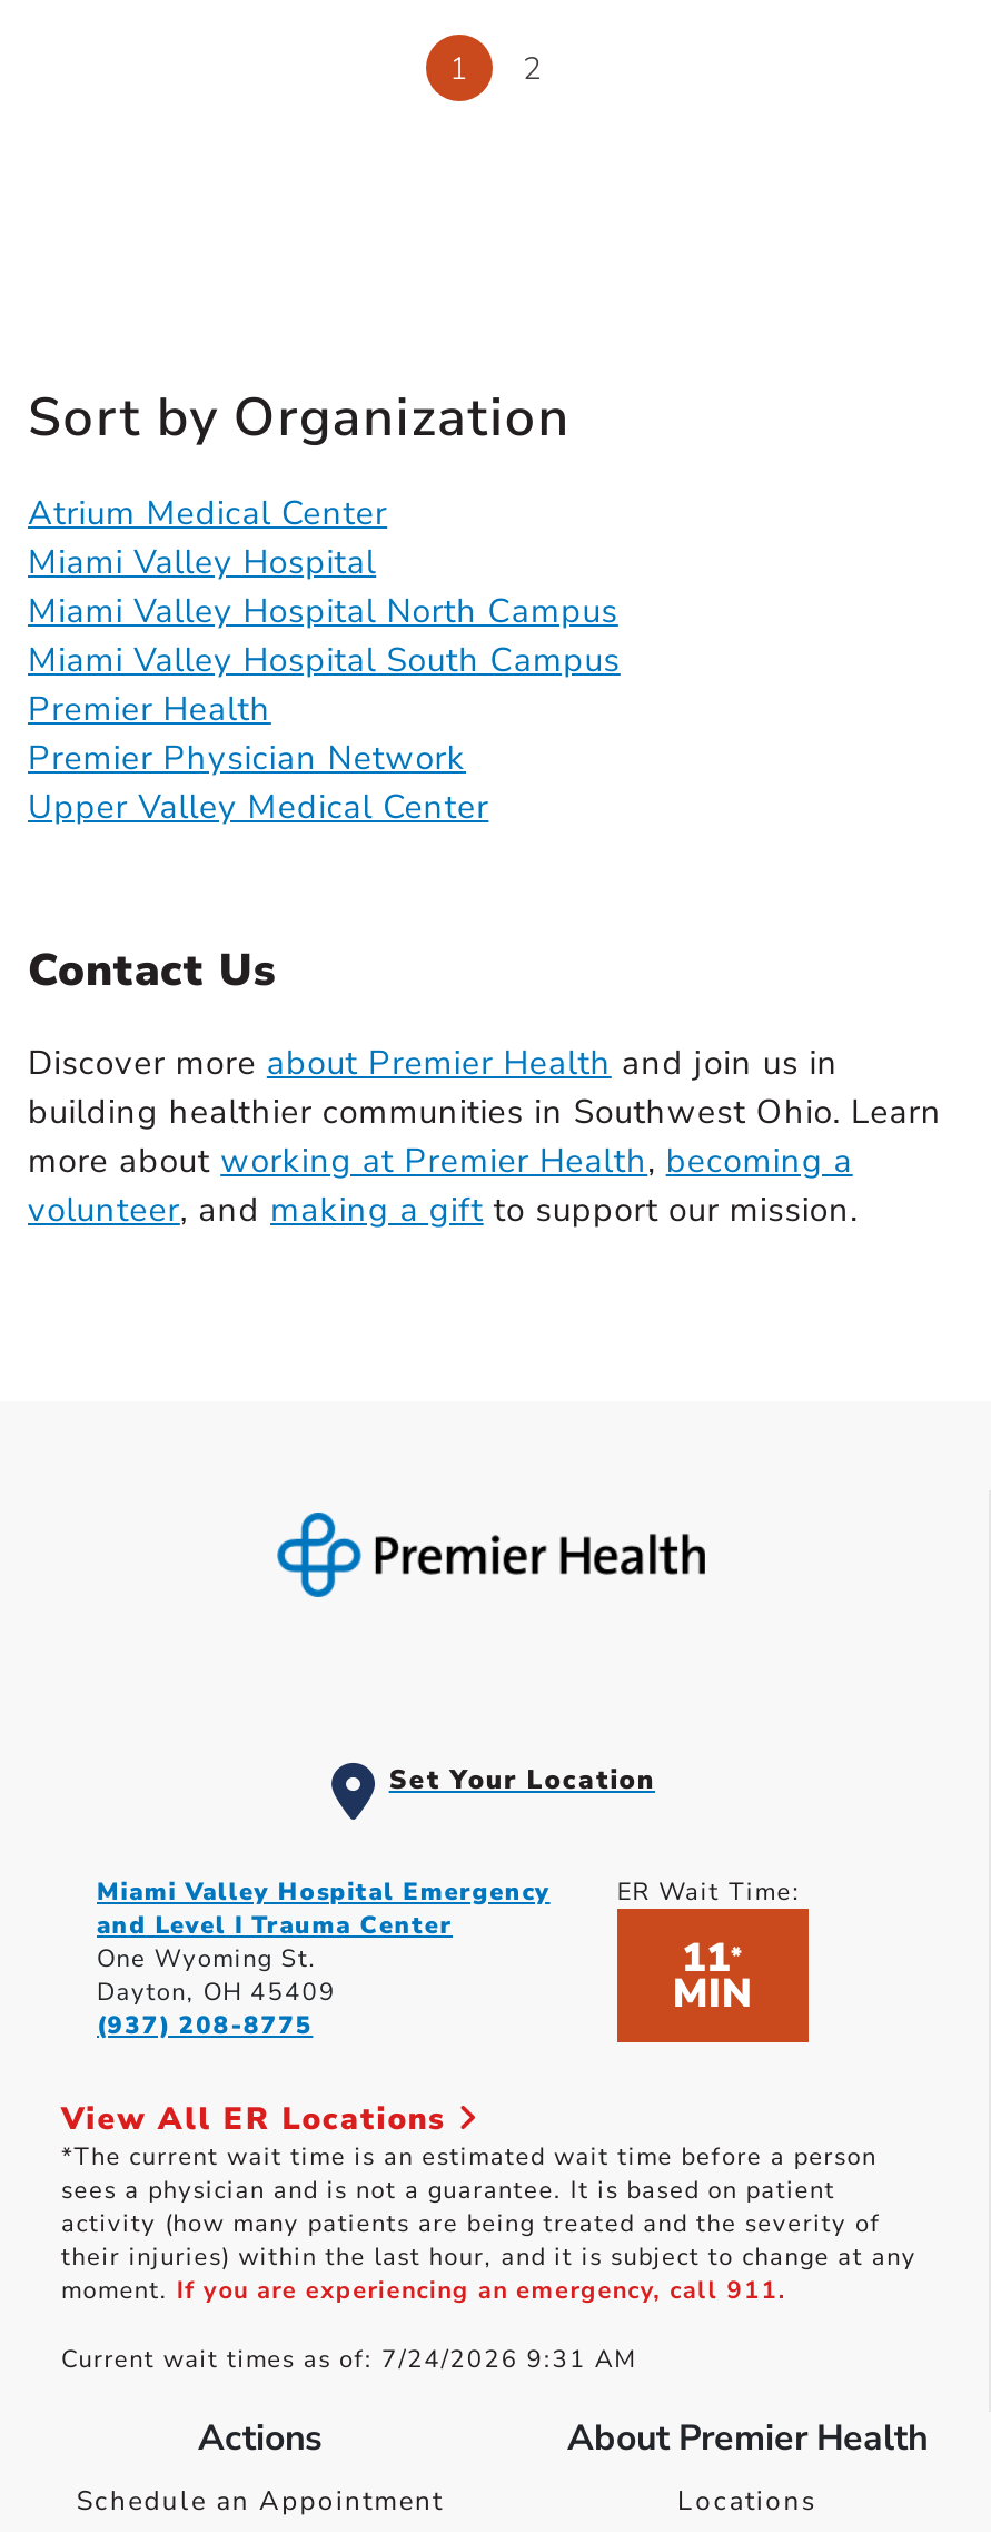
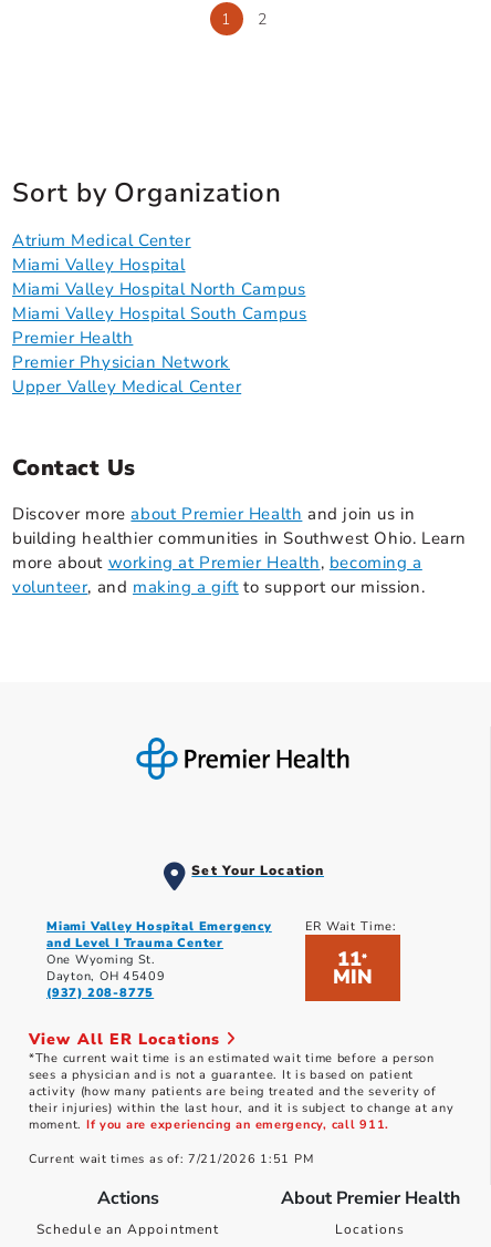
[61,2343,636,2376] Current wait times as of: 7/24/2026 9:31 AM -> [29,1151,313,1167] Current wait times as of: 7/21/2026 1:51 PM

